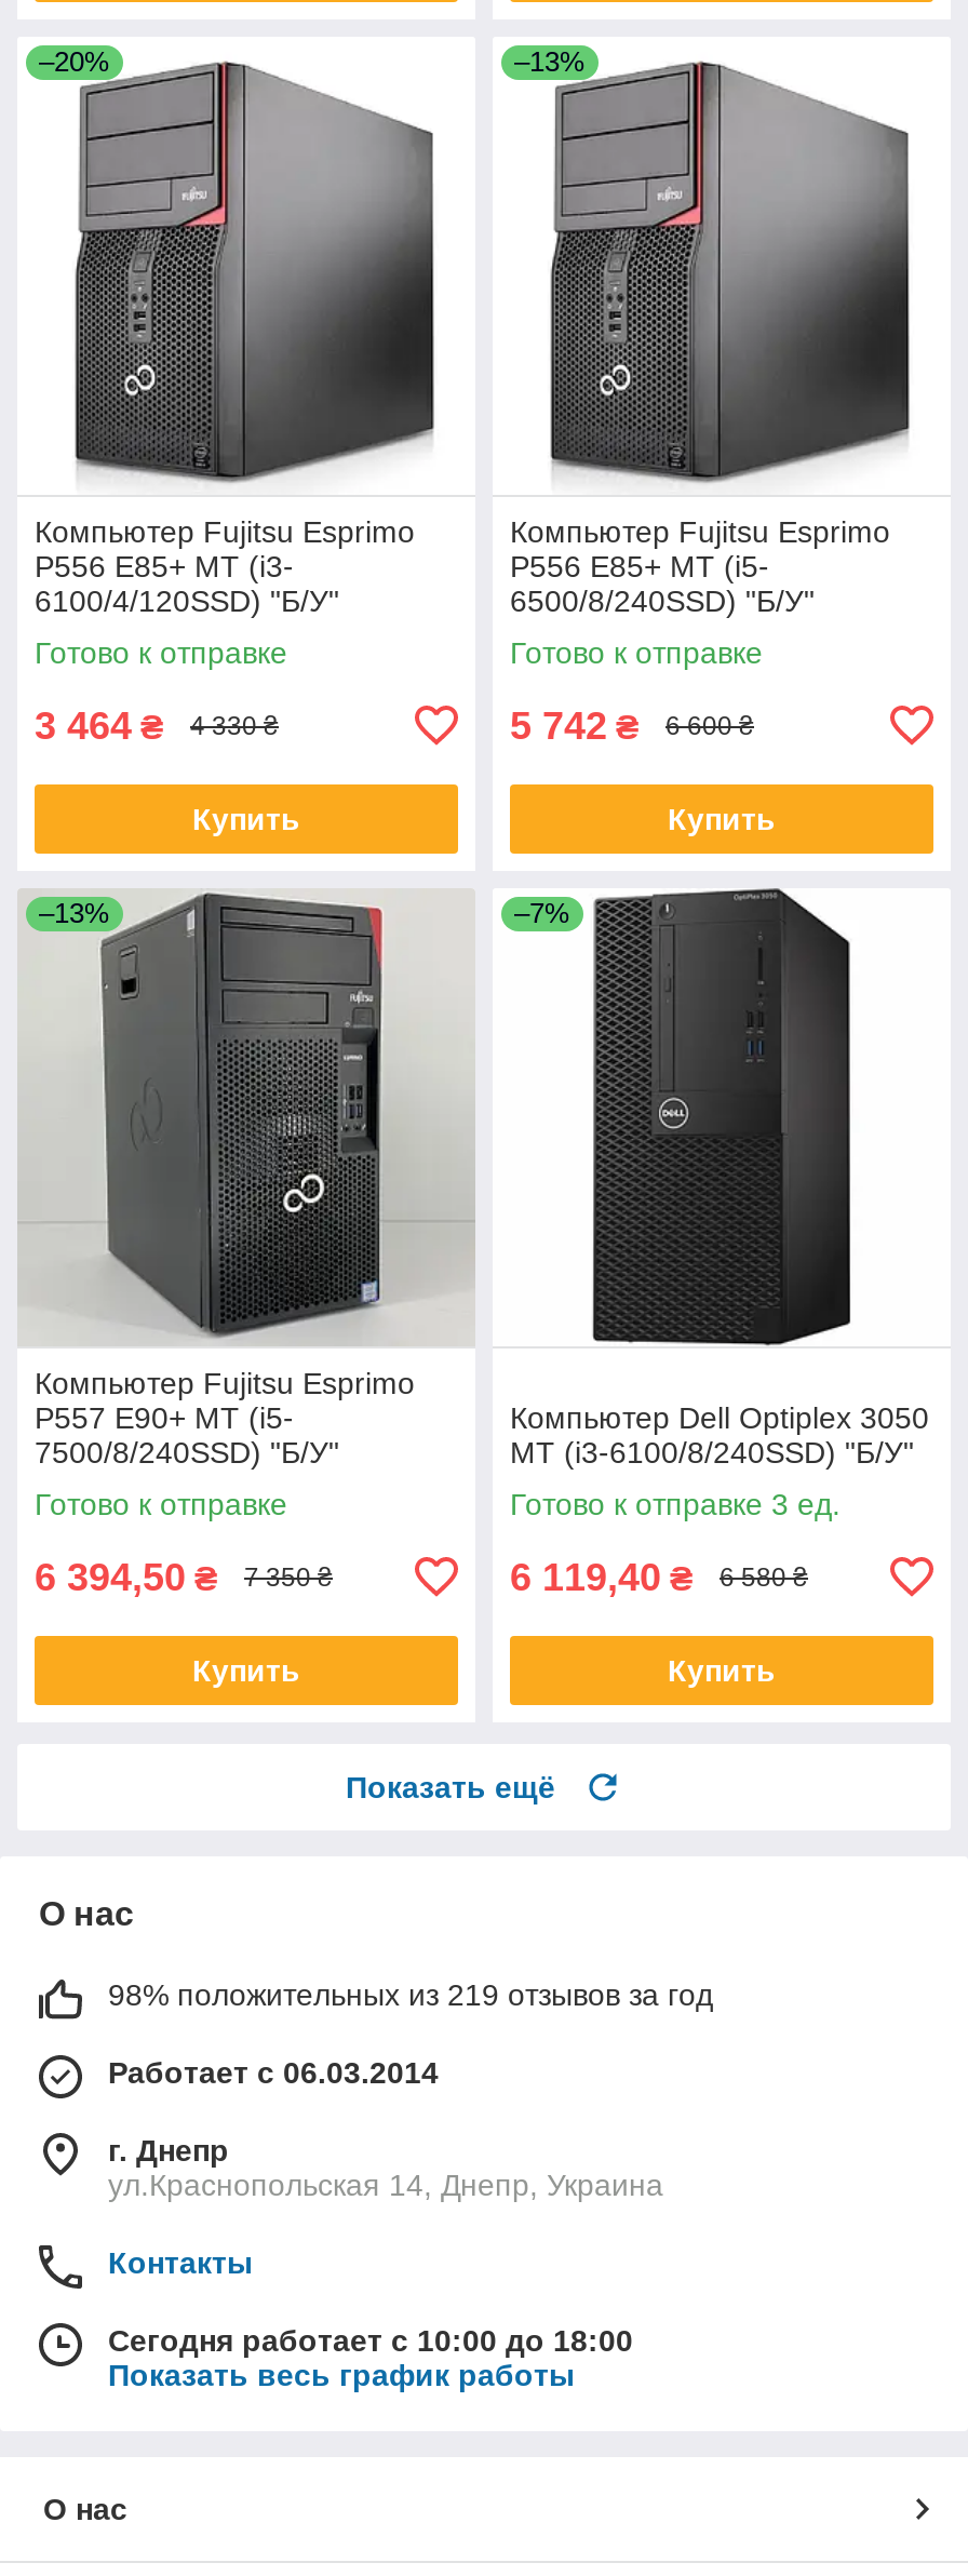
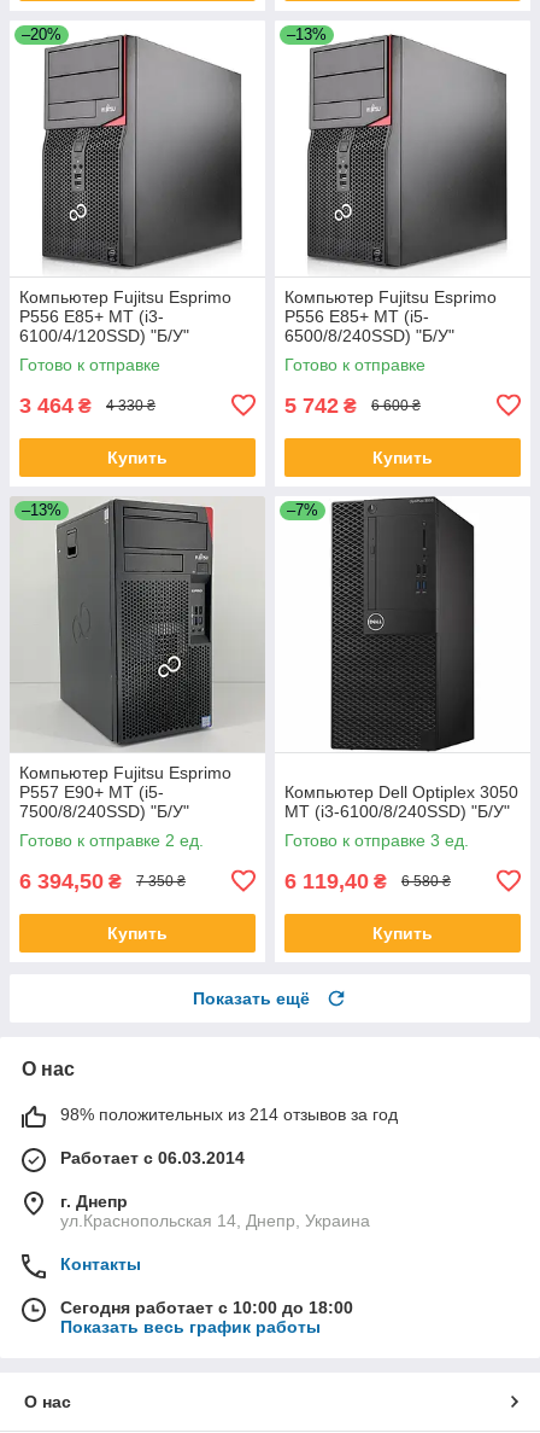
[35,1486,287,1521] Готово к отправке -> [19,830,204,850] Готово к отправке 2 ед.
[108,1977,713,2012] 98% положительных из 219 отзывов за год -> [60,1104,398,1124] 98% положительных из 214 отзывов за год

